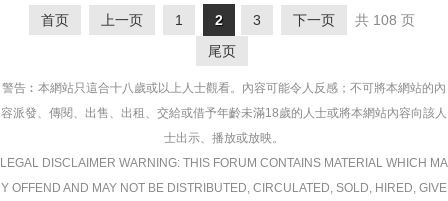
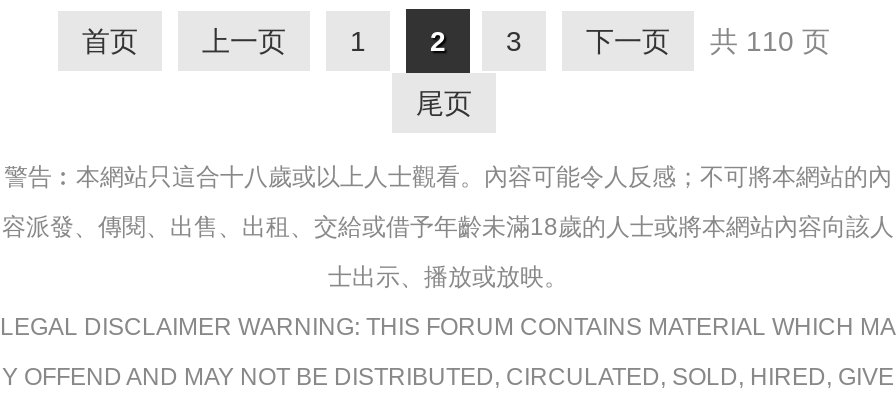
[41,12,419,28] 首页 上一页 1 2 3 下一页 共 108 页 -> [82,25,838,57] 首页 上一页 1 2 3 下一页 共 110 页

